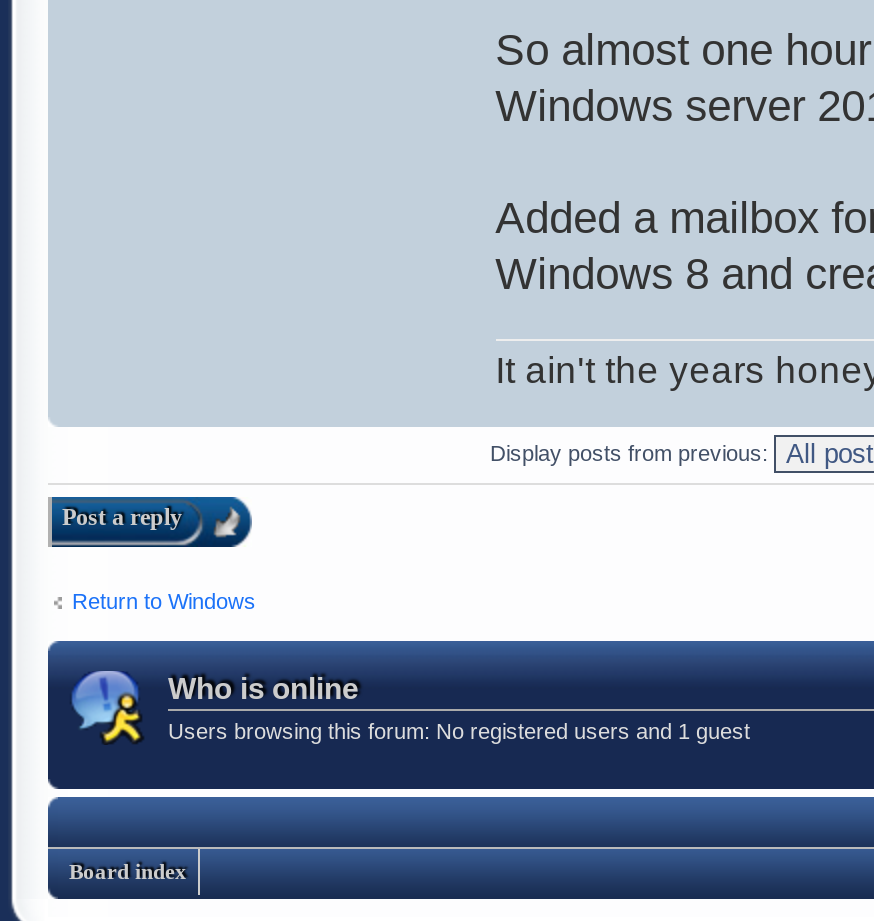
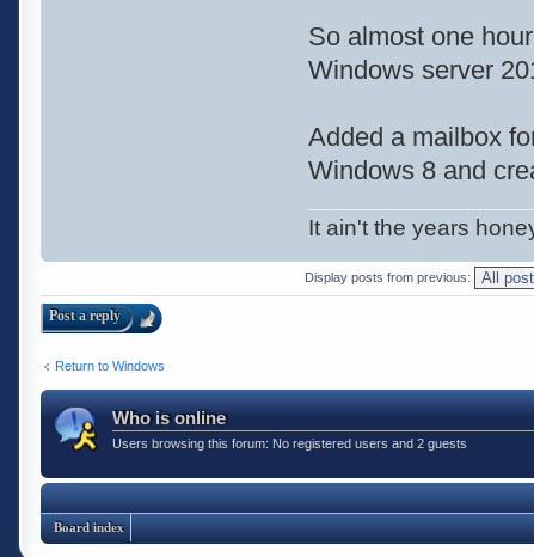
[168,719,750,743] Users browsing this forum: No registered users and 1 guest -> [112,436,467,451] Users browsing this forum: No registered users and 2 guests

